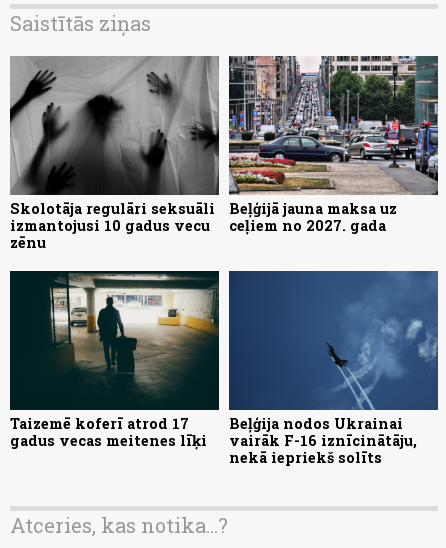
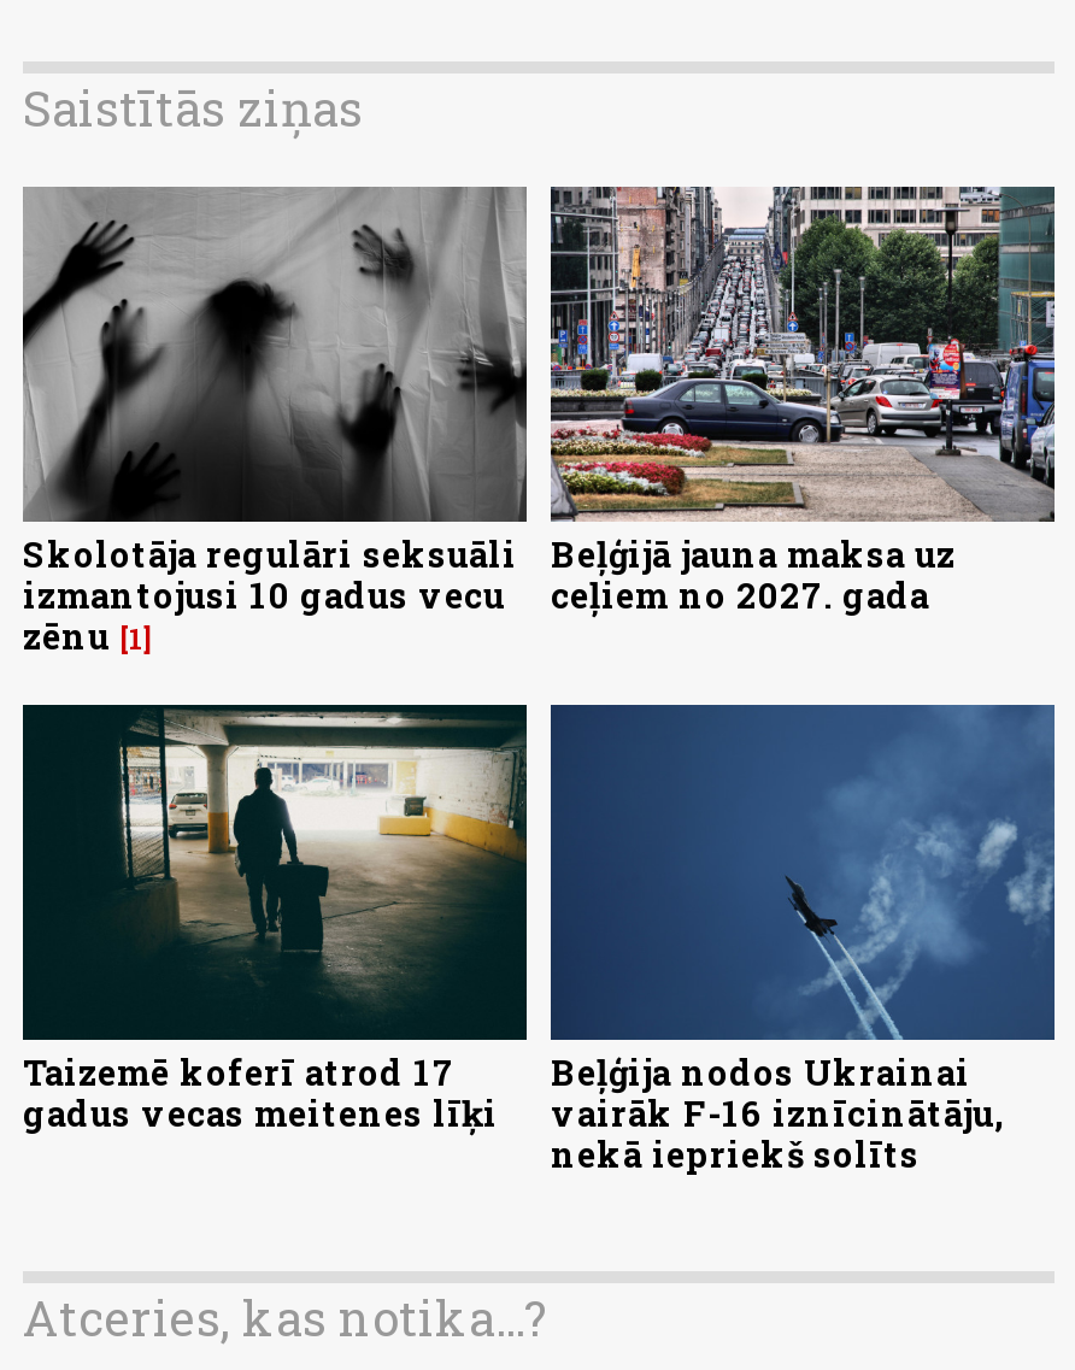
[10,233,46,252] zēnu -> [23,613,143,659] zēnu 1

